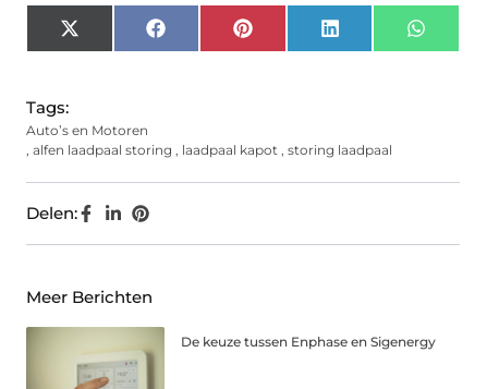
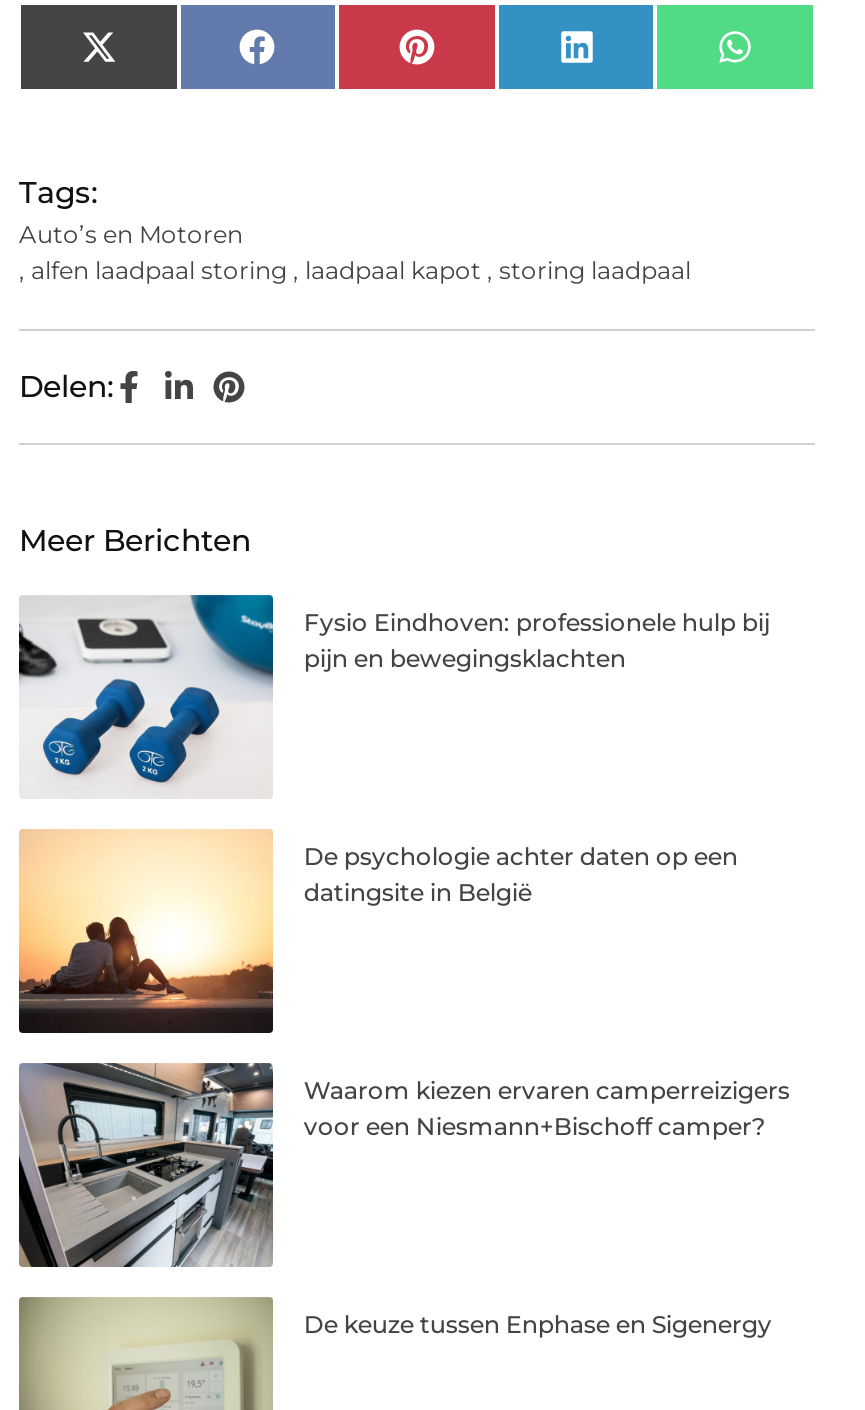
none -> [17,593,770,791] [image] | Fysio Eindhoven: professionele hulp bij | pijn en bewegingsklachten
none -> [17,829,738,1035] [image] | De psychologie achter daten op een | datingsite in België
none -> [17,1061,790,1271] [image] | Waarom kiezen ervaren camperreizigers | voor een Niesmann+Bischoff camper?

